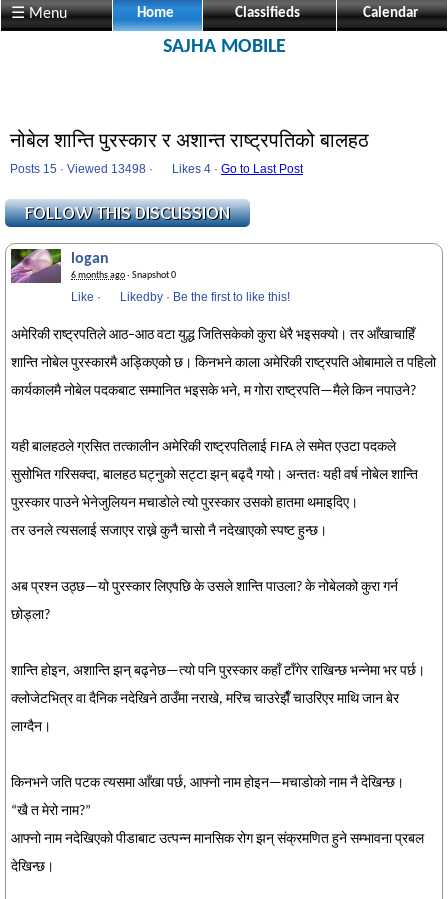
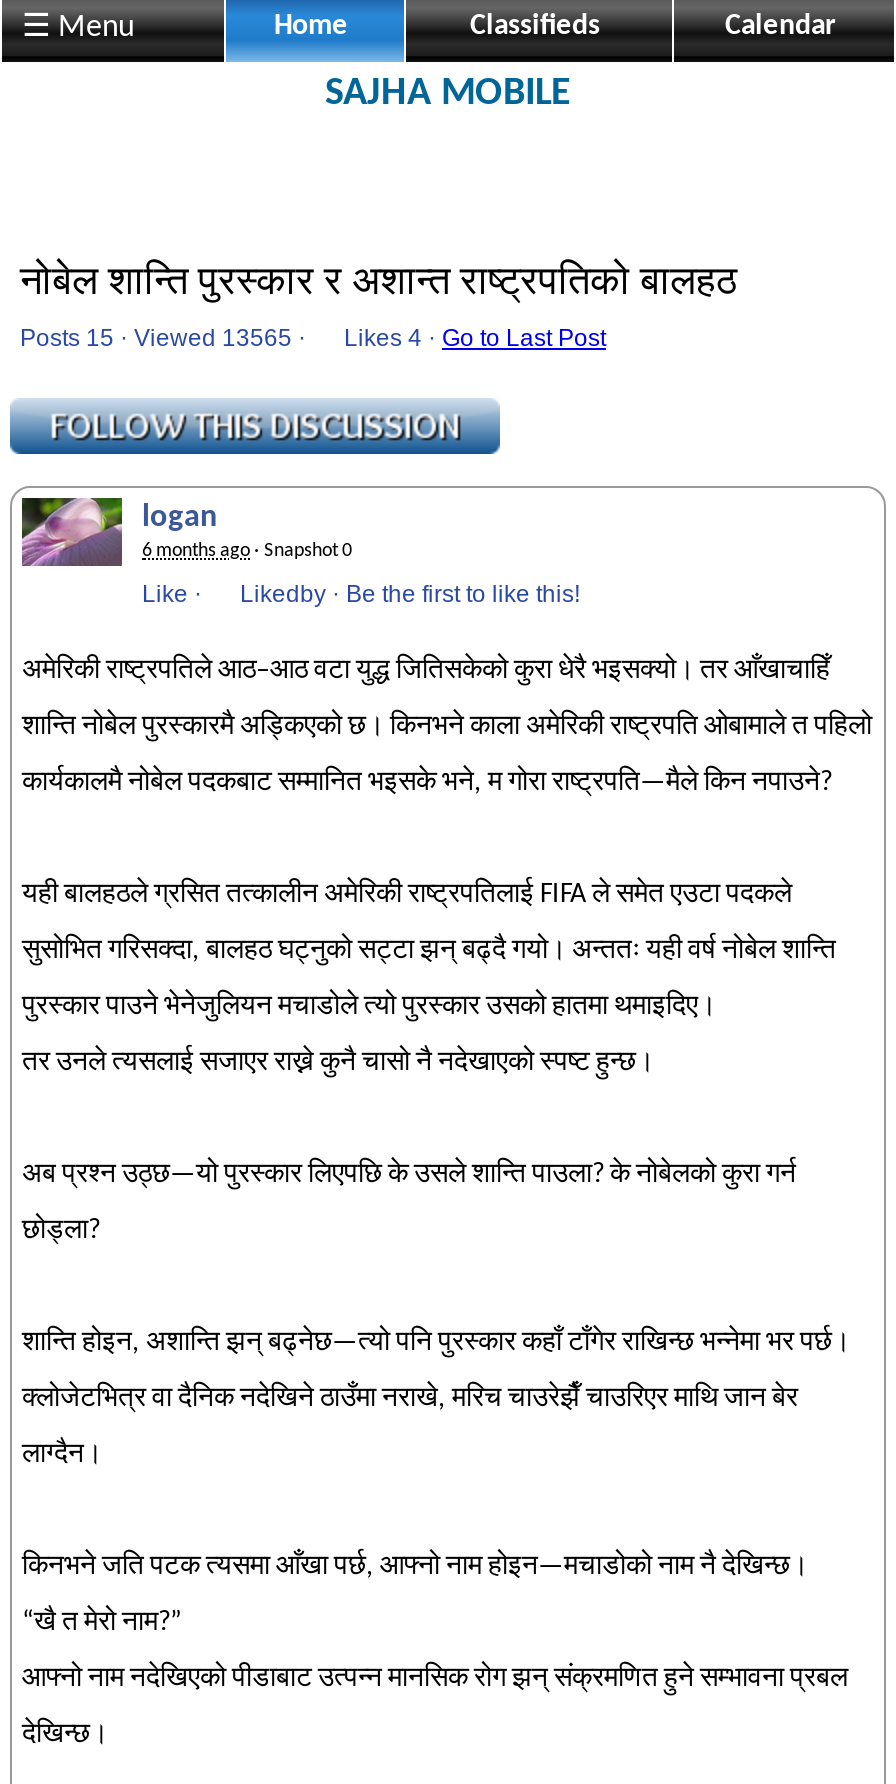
[10,162,303,176] Posts 15 · Viewed 13498 · Likes 4 · Go to Last Post -> [20,324,606,352] Posts 15 · Viewed 13565 · Likes 4 · Go to Last Post

